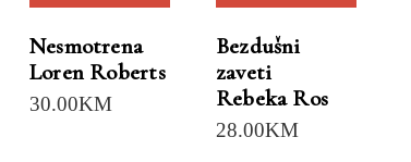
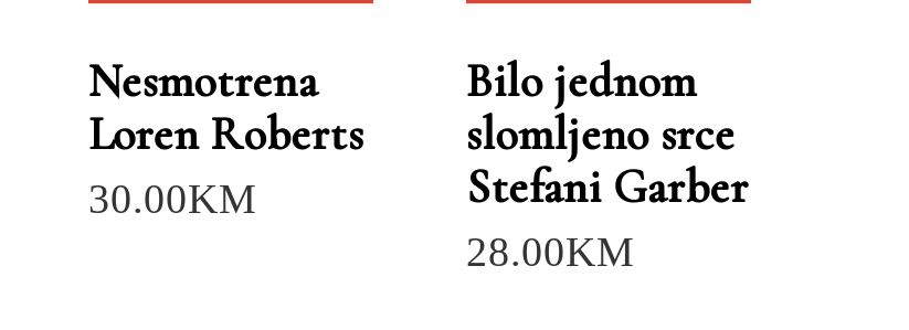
[216,32,328,111] Bezdušni | zaveti | Rebeka Ros -> [466,54,749,215] Bilo jednom | slomljeno srce | Stefani Garber

